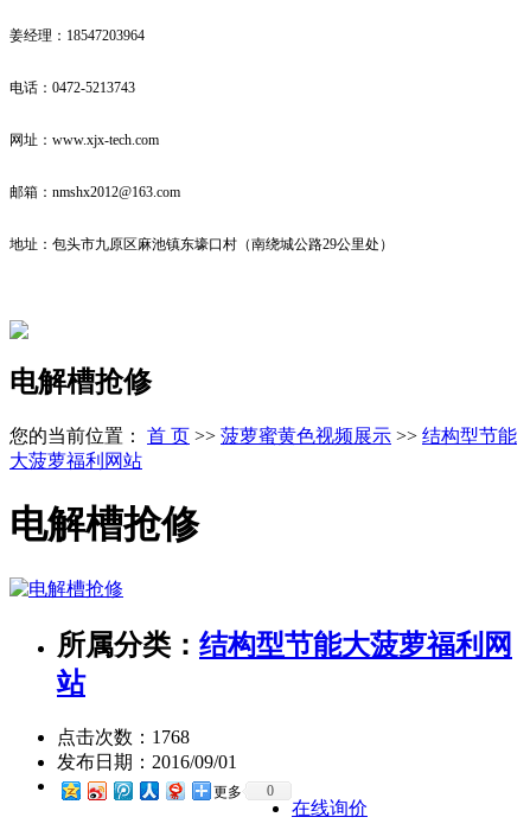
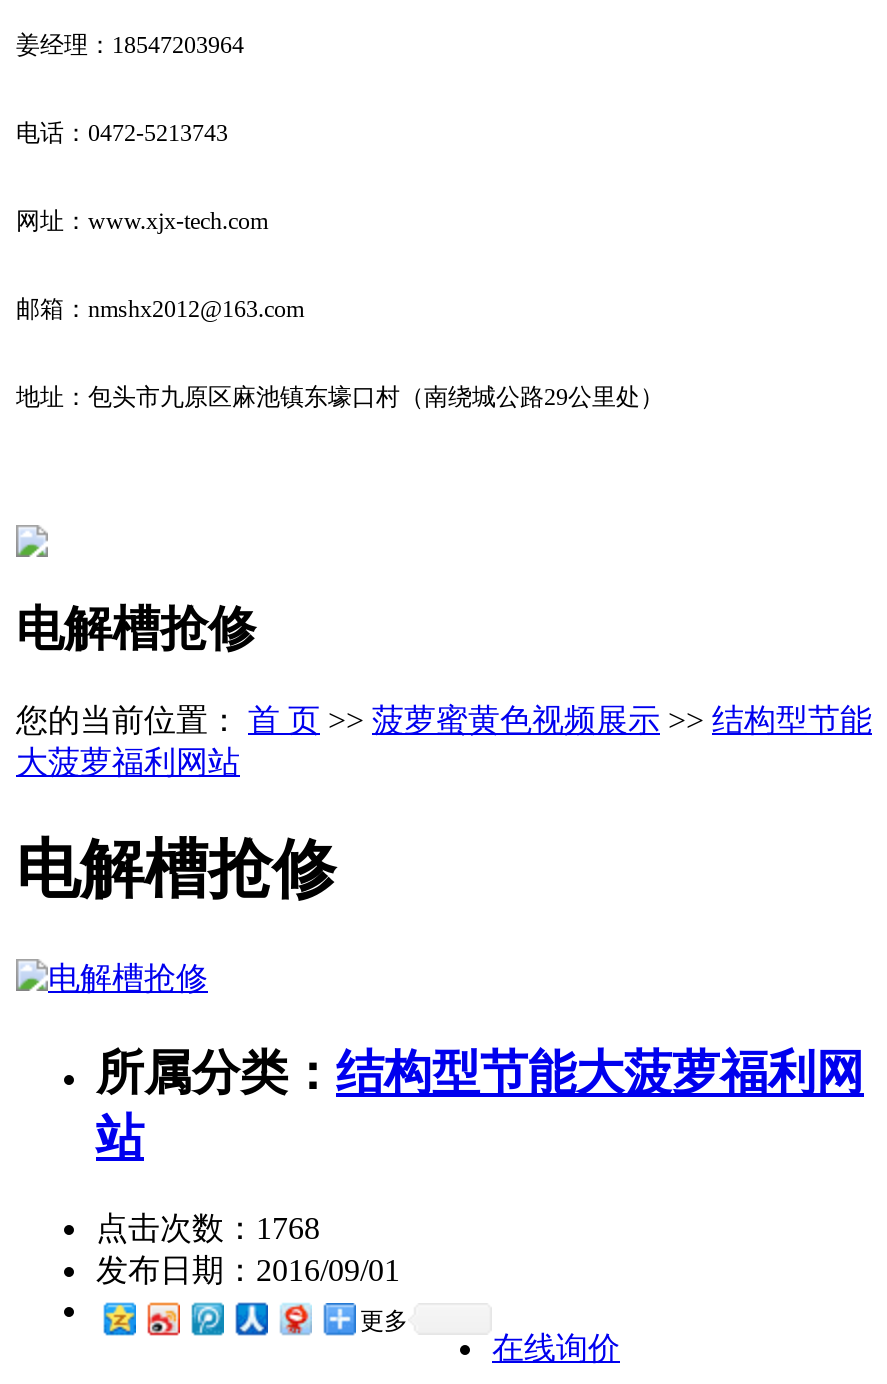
[266,782,273,799] 0 -> none

